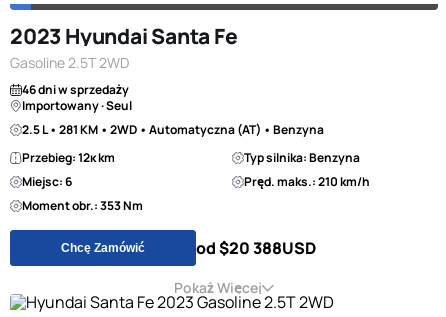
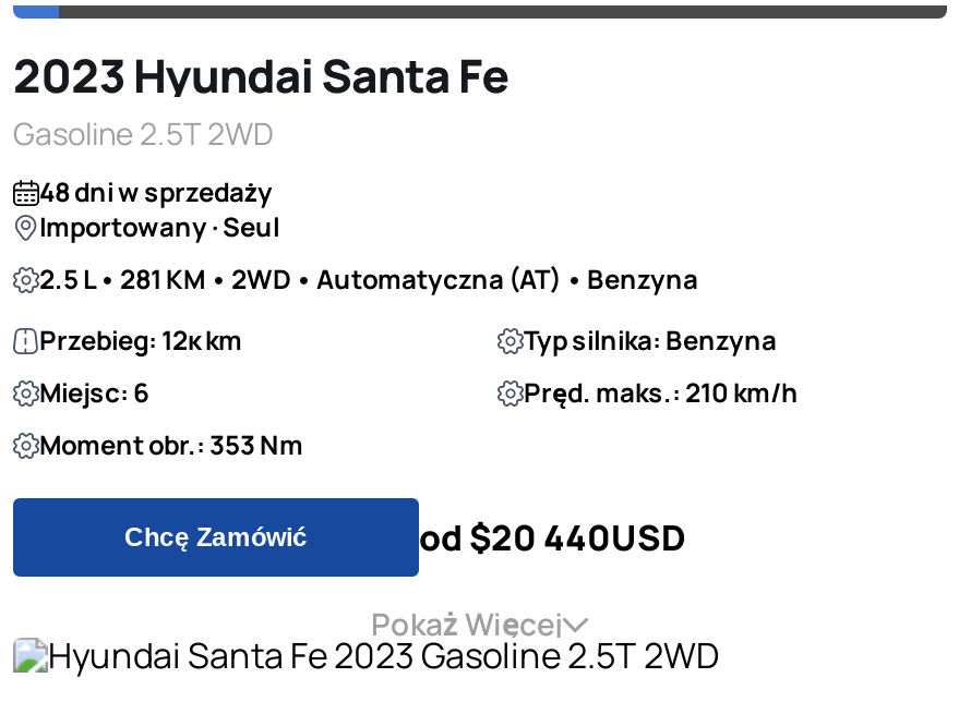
[22,81,129,98] 46 dni w sprzedaży -> [39,173,273,210] 48 dni w sprzedaży
[196,237,316,259] od $20 388USD -> [419,513,685,561] od $20 440USD

